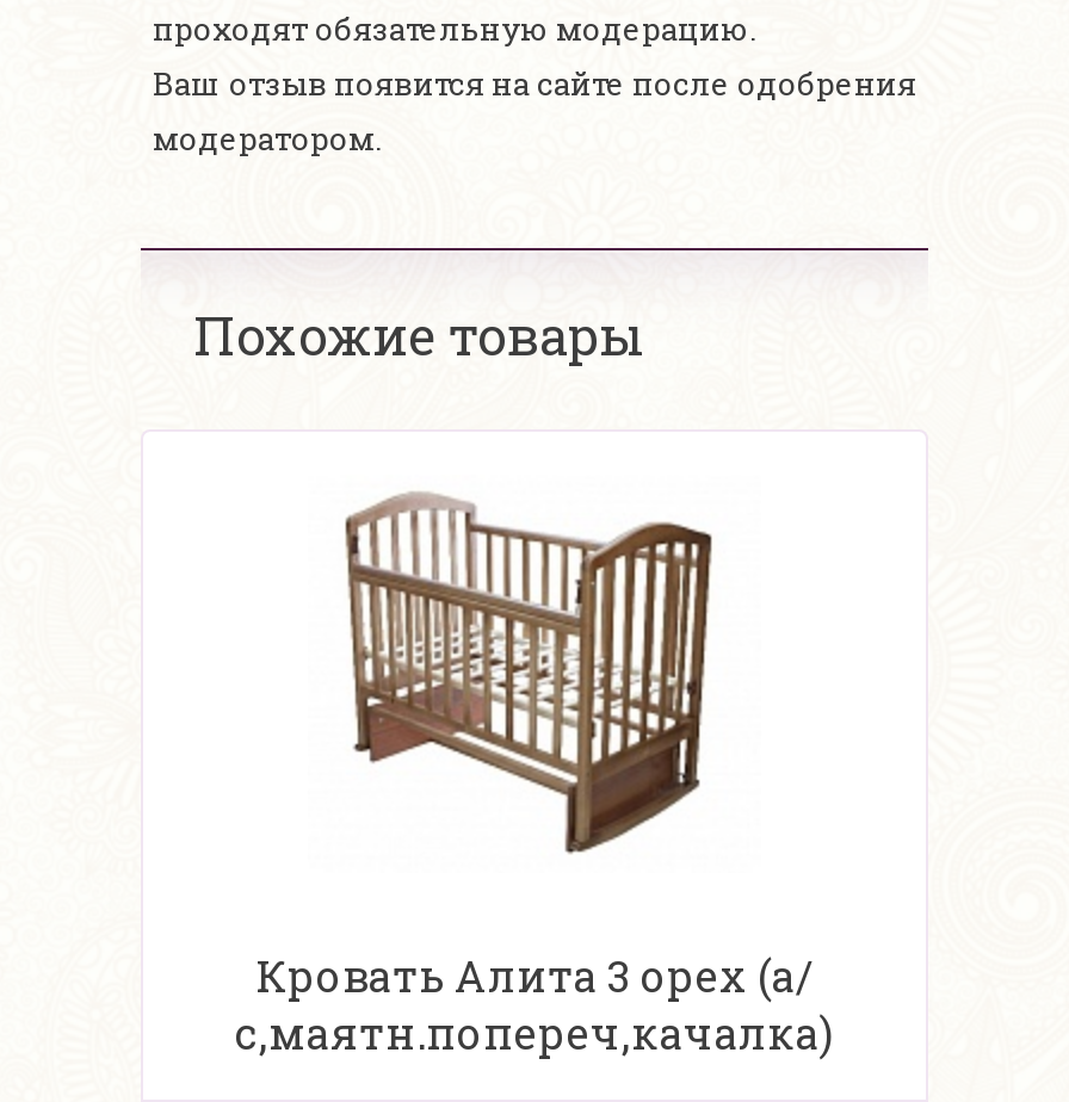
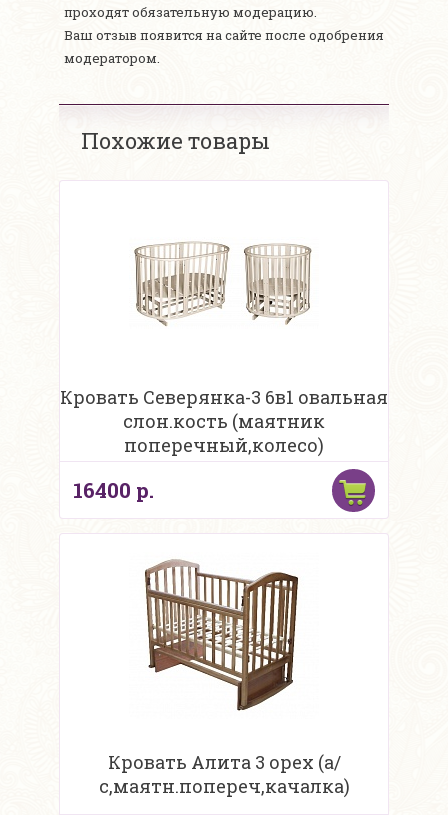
none -> [60,385,388,513] [image] | Кровать Северянка-3 6в1 овальная | слон.кость (маятник | поперечный,колесо) | 16400 р.
none -> [133,242,229,326] [image]
none -> [243,243,312,325] [image]

